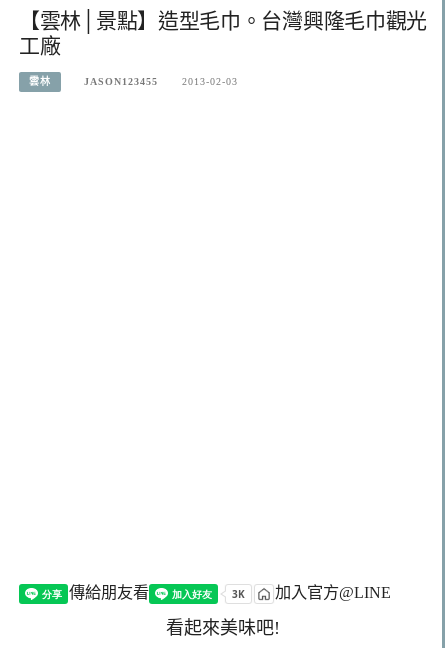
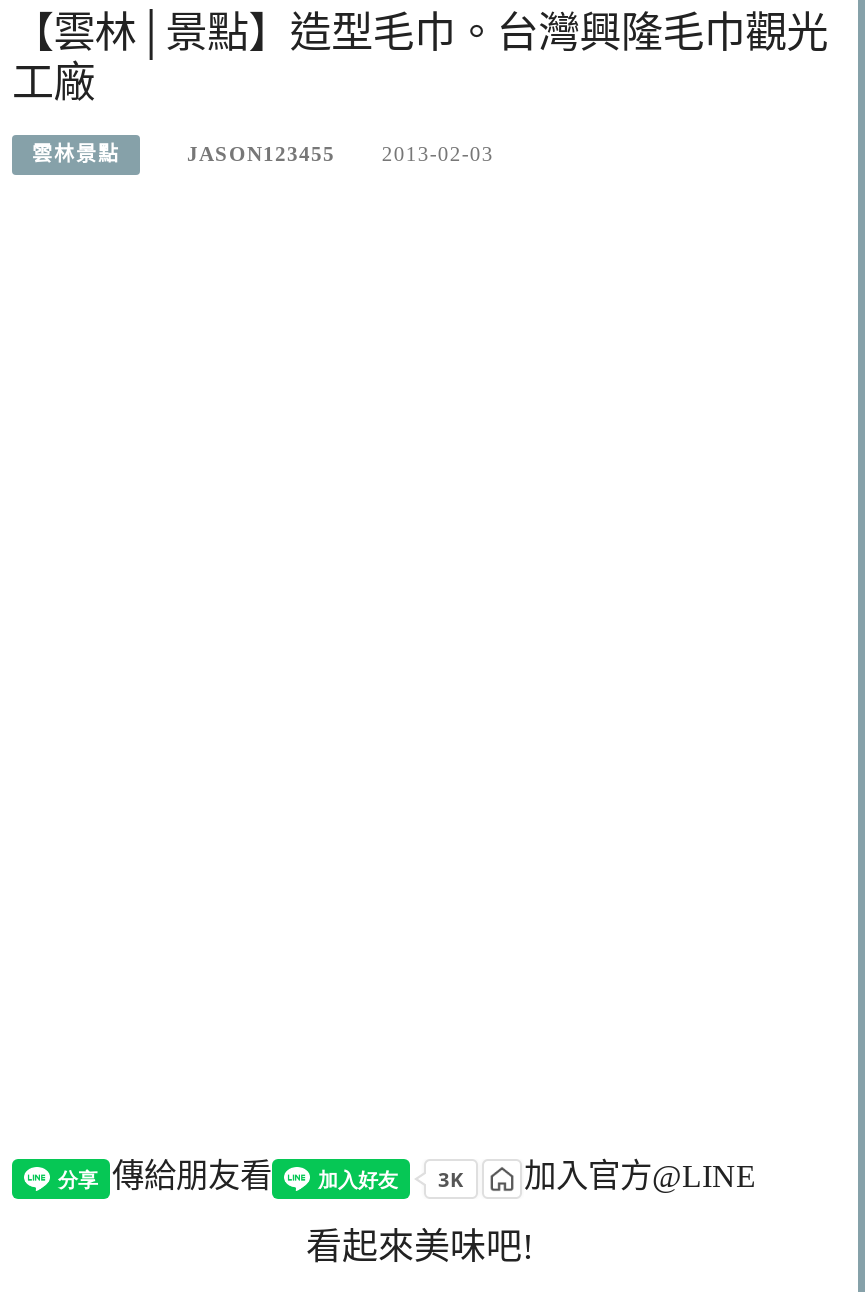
[29,76,51,87] 雲林 -> [32,143,120,165] 雲林景點

